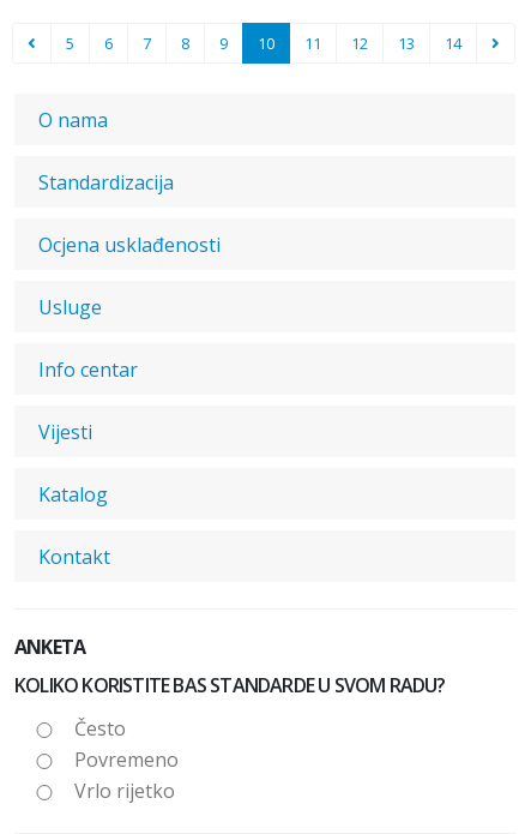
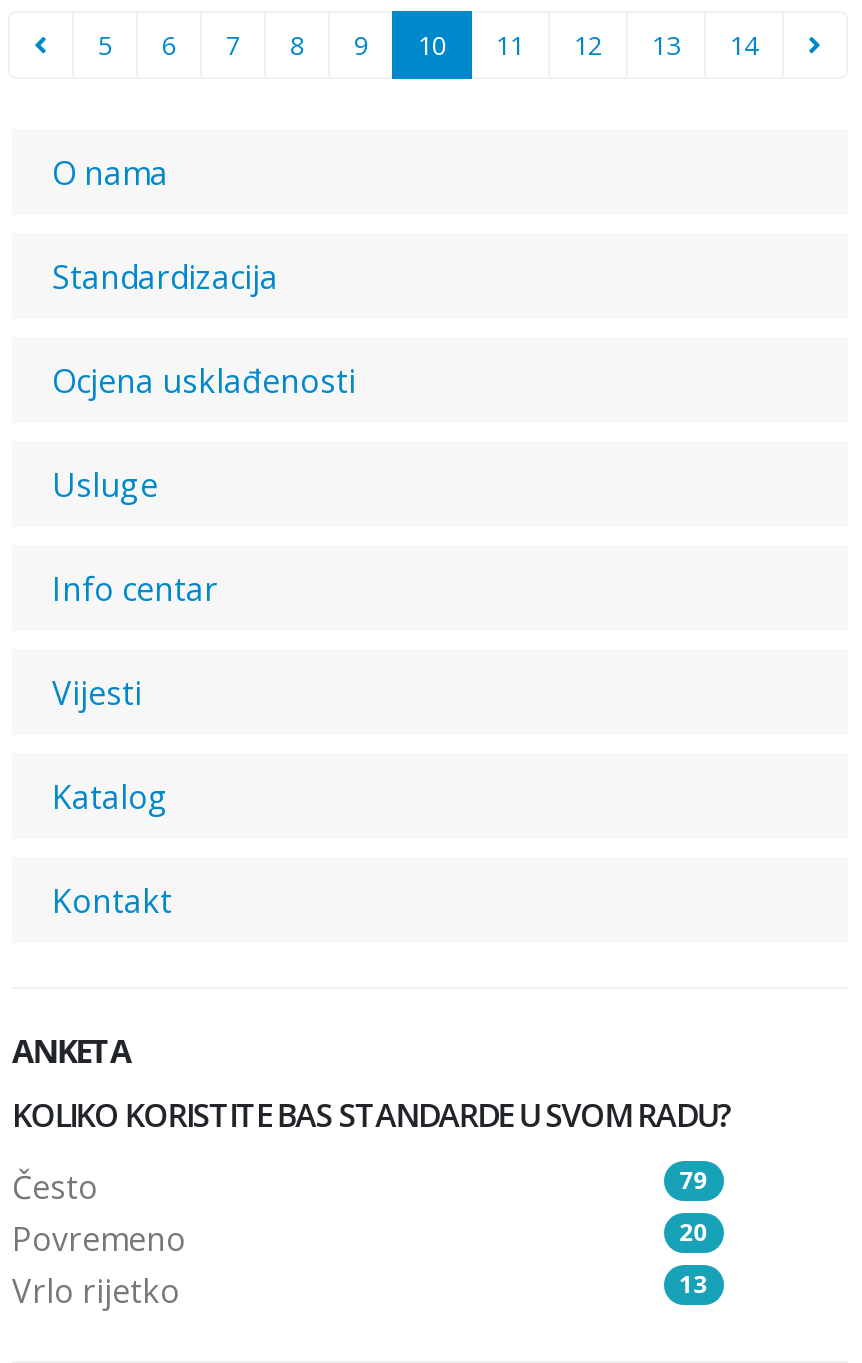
none -> [679,1163,707,1197] 79
none -> [679,1215,707,1249] 20
none -> [679,1267,707,1301] 13

